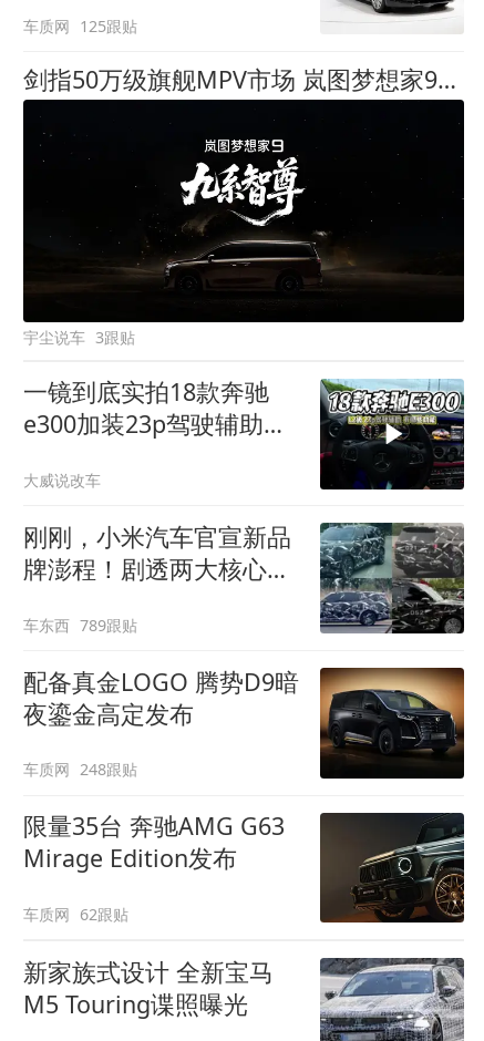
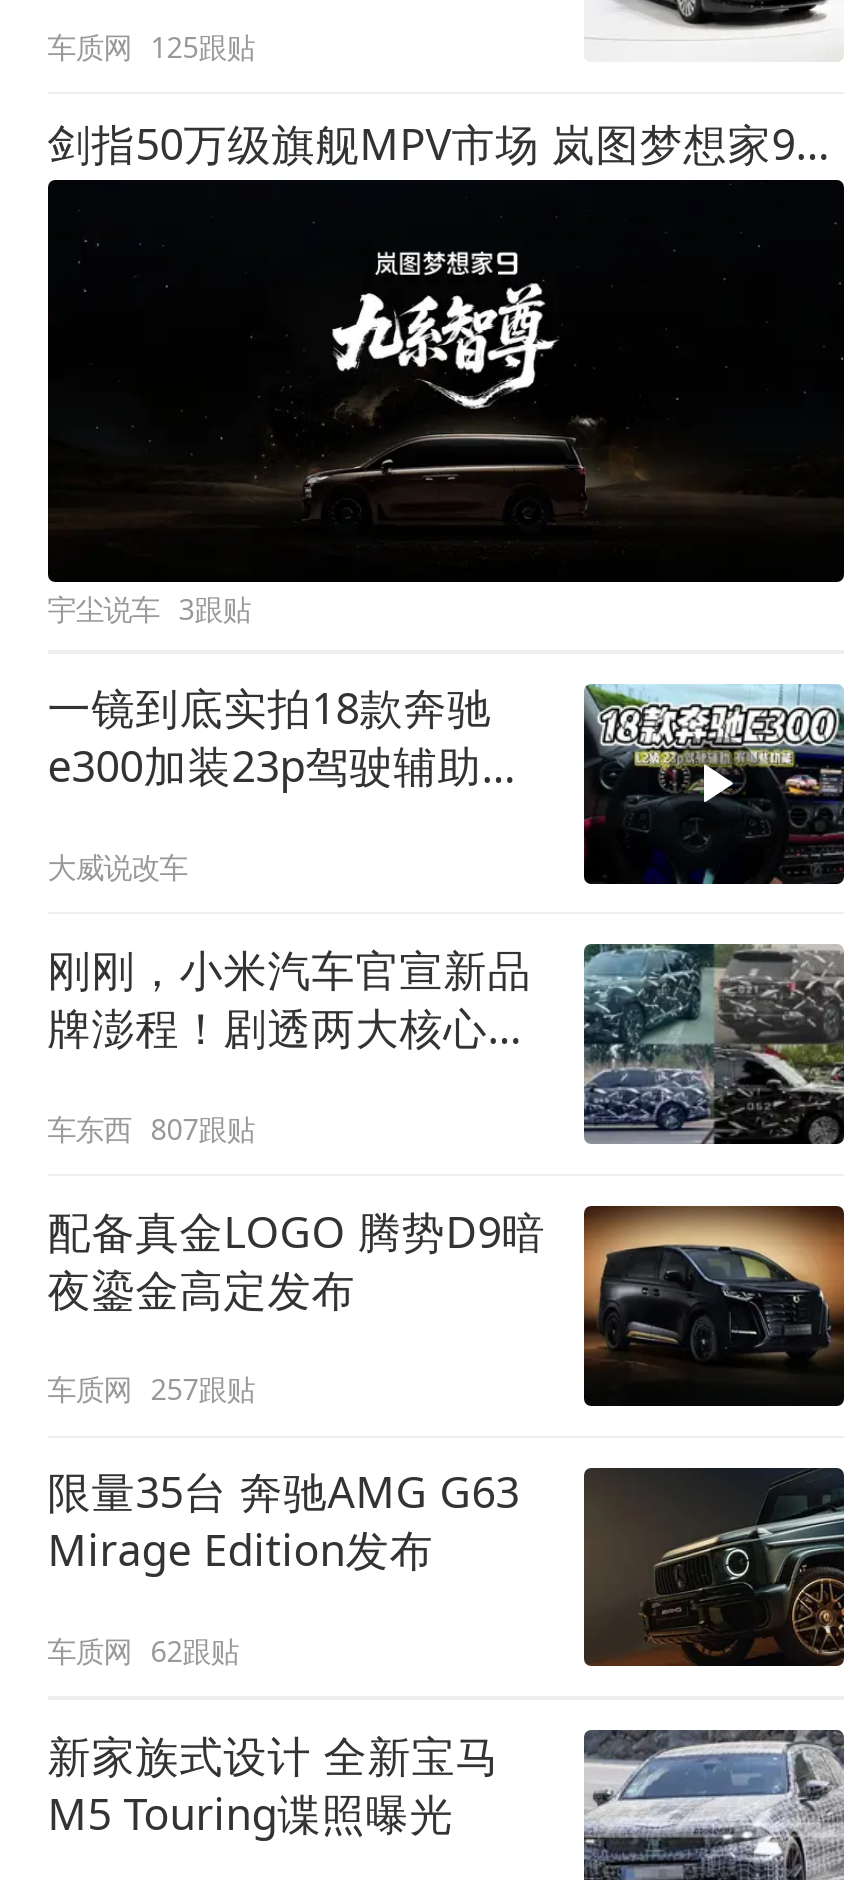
[23,614,138,635] 车东西 789跟贴 -> [47,1109,255,1147] 车东西 807跟贴
[23,759,138,780] 车质网 248跟贴 -> [47,1370,255,1408] 车质网 257跟贴

